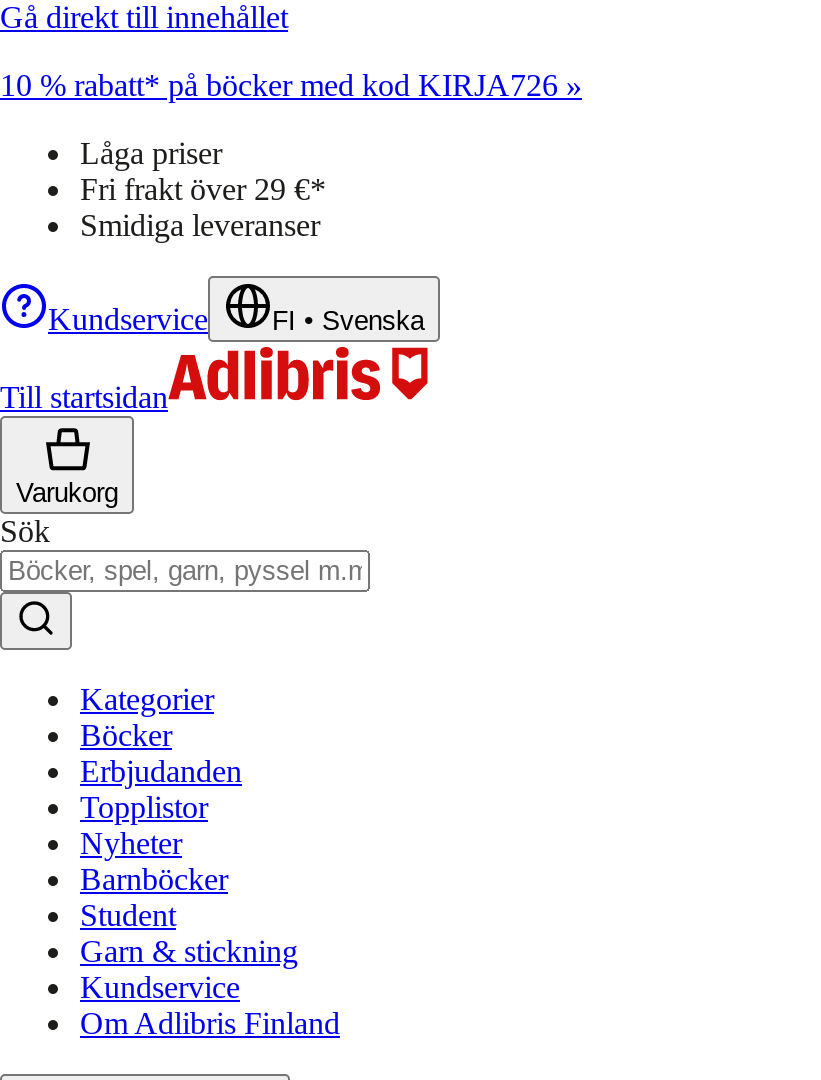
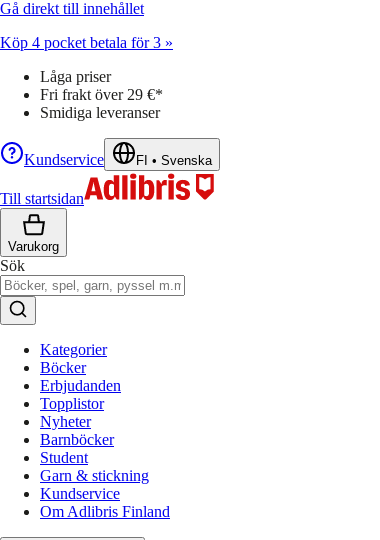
[0,68,582,102] 10 % rabatt* på böcker med kod KIRJA726 » -> [0,34,173,51] Köp 4 pocket betala för 3 »

